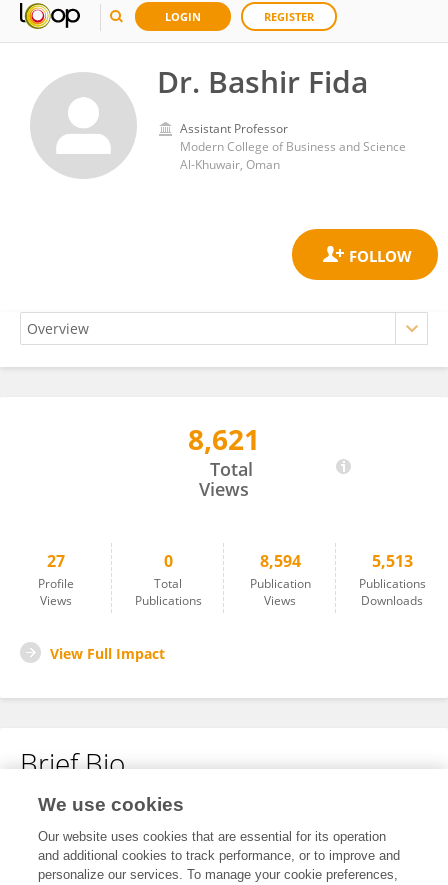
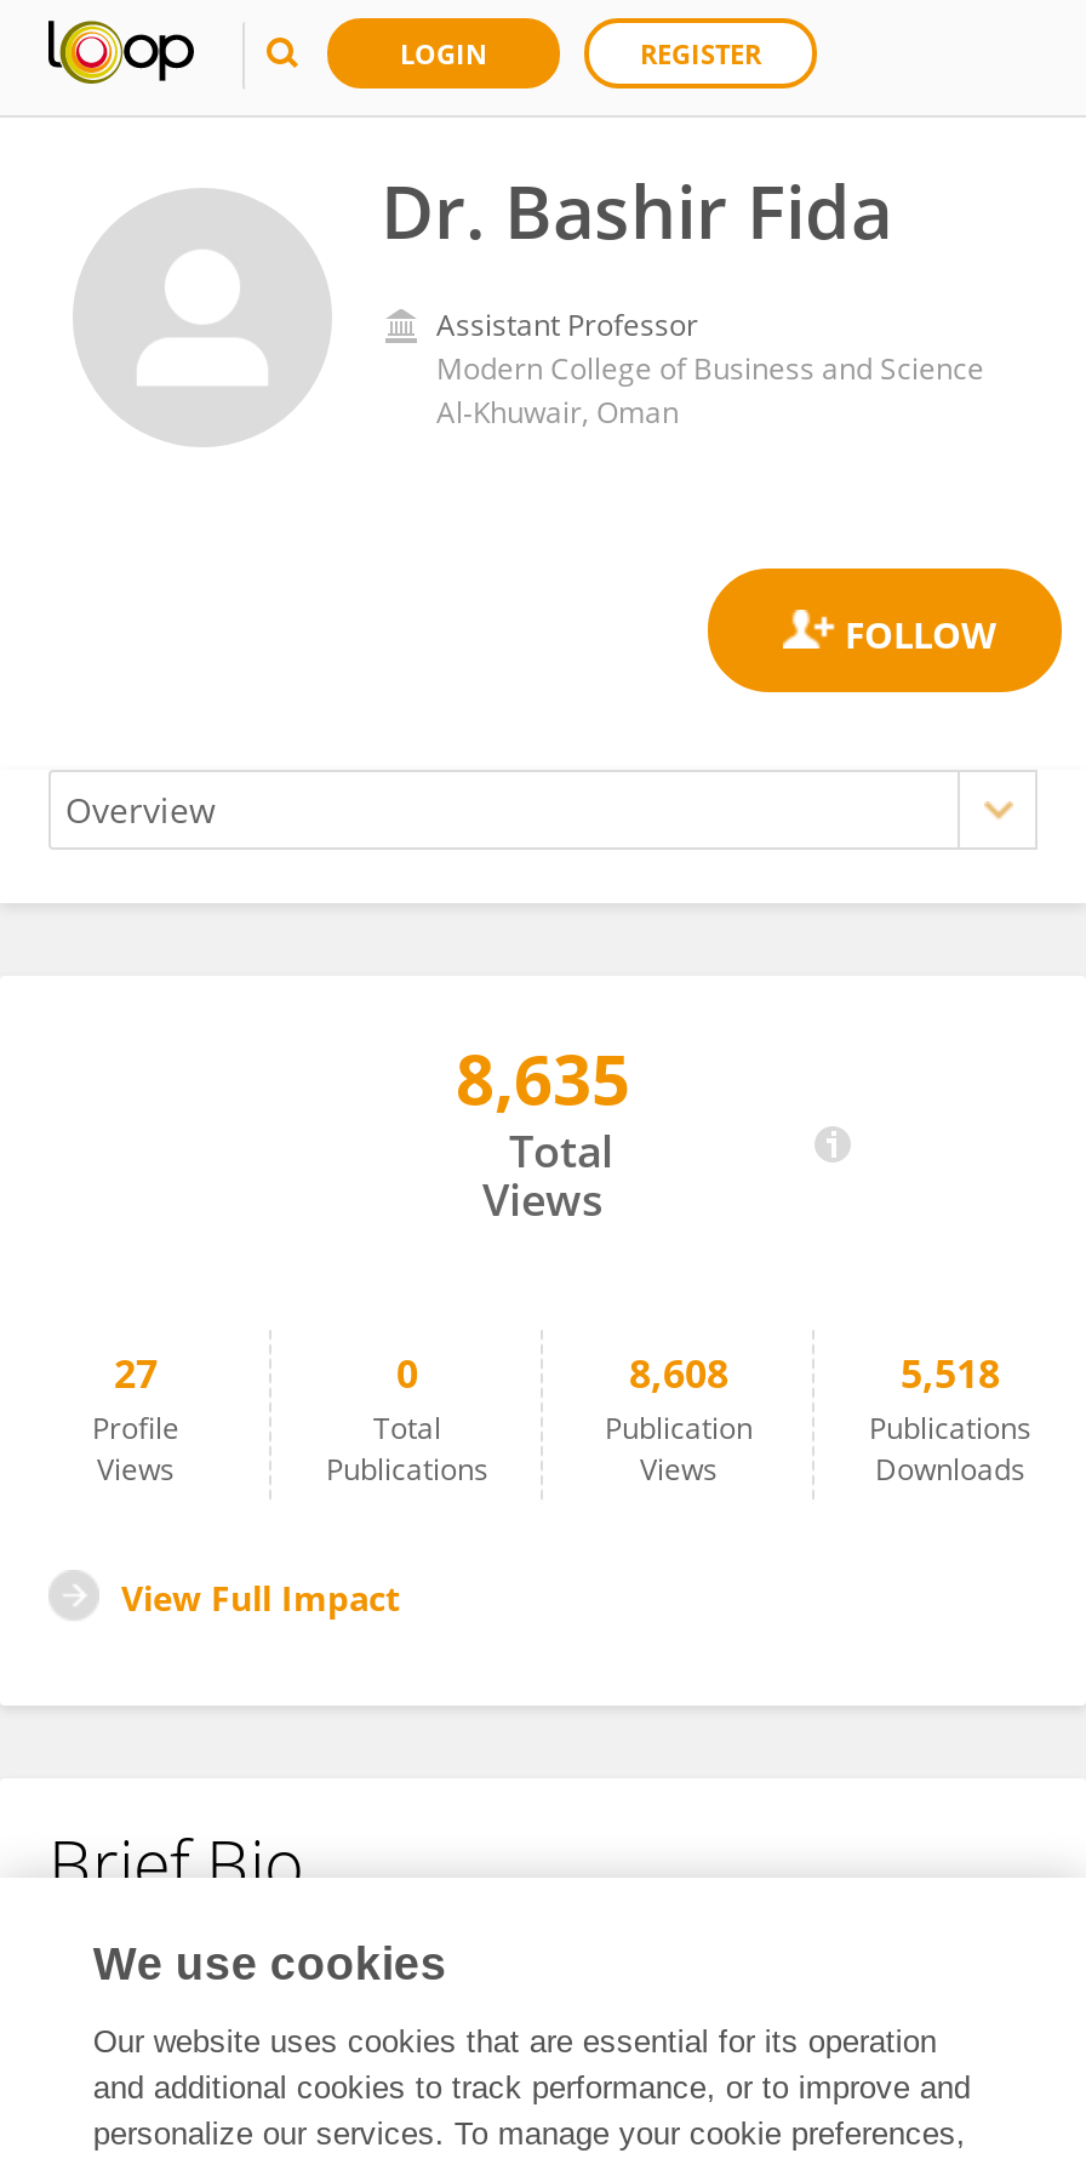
[188,420,260,458] 8,621 -> [456,1032,630,1124] 8,635
[259,550,300,572] 8,594 -> [629,1347,728,1400] 8,608
[371,550,412,572] 5,513 -> [901,1347,1000,1400] 5,518

